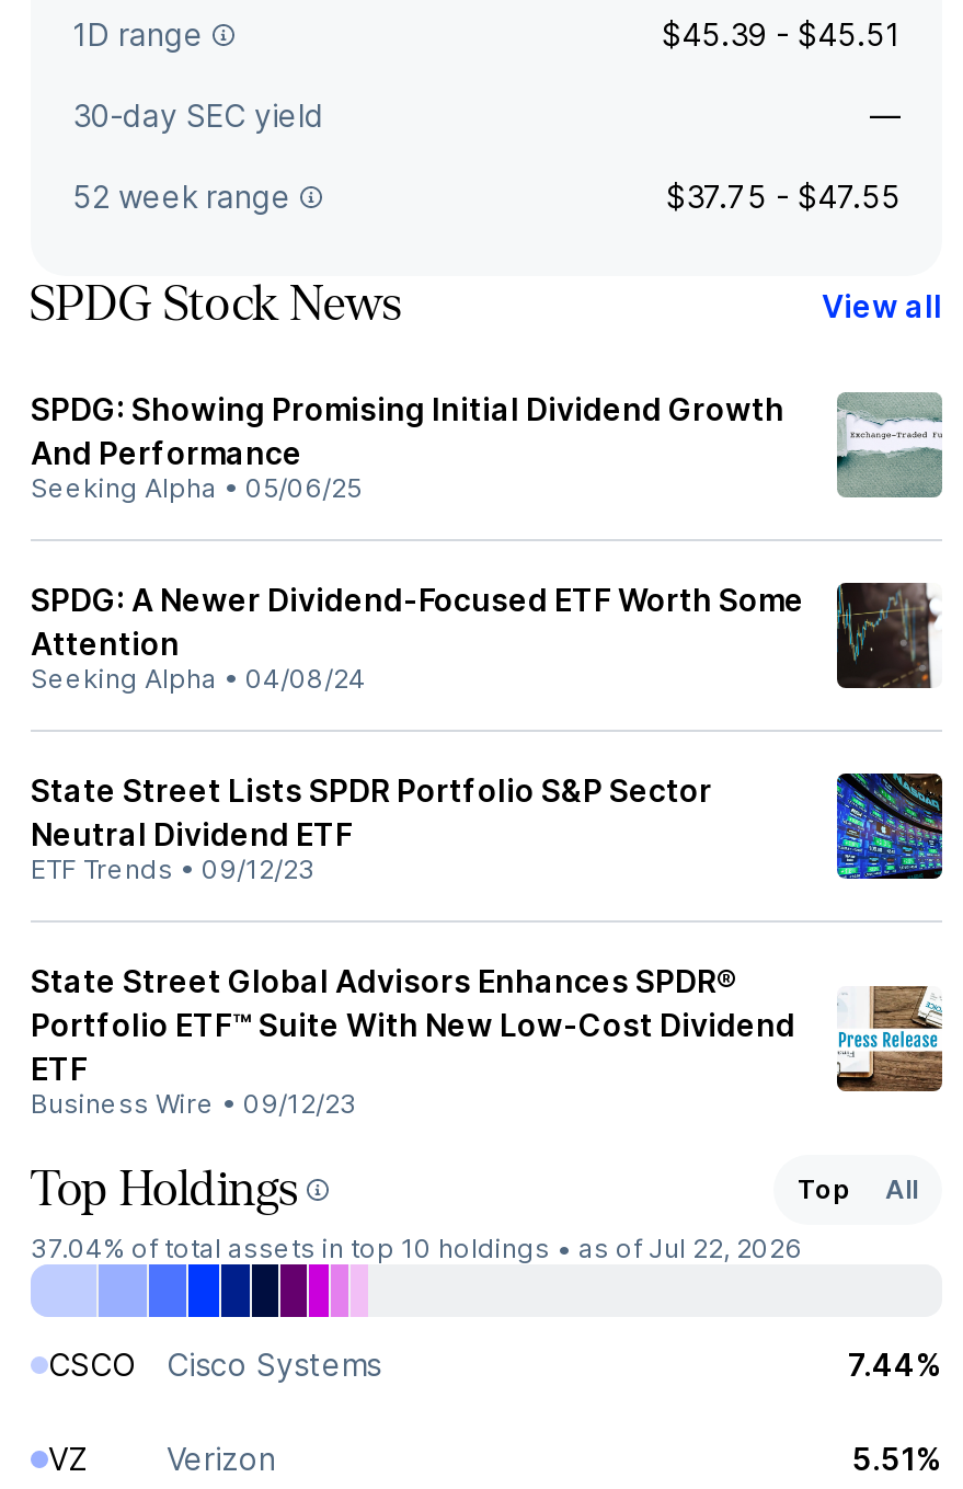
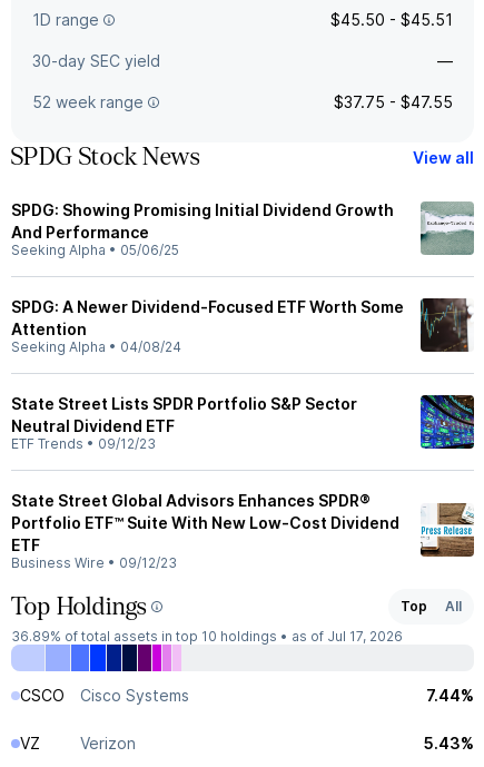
[662,15,901,53] $45.39 - $45.51 -> [330,10,453,29] $45.50 - $45.51
[31,1232,802,1264] 37.04% of total assets in top 10 holdings • as of Jul 22, 2026 -> [11,628,403,645] 36.89% of total assets in top 10 holdings • as of Jul 17, 2026
[852,1440,942,1477] 5.51% -> [424,734,474,753] 5.43%

